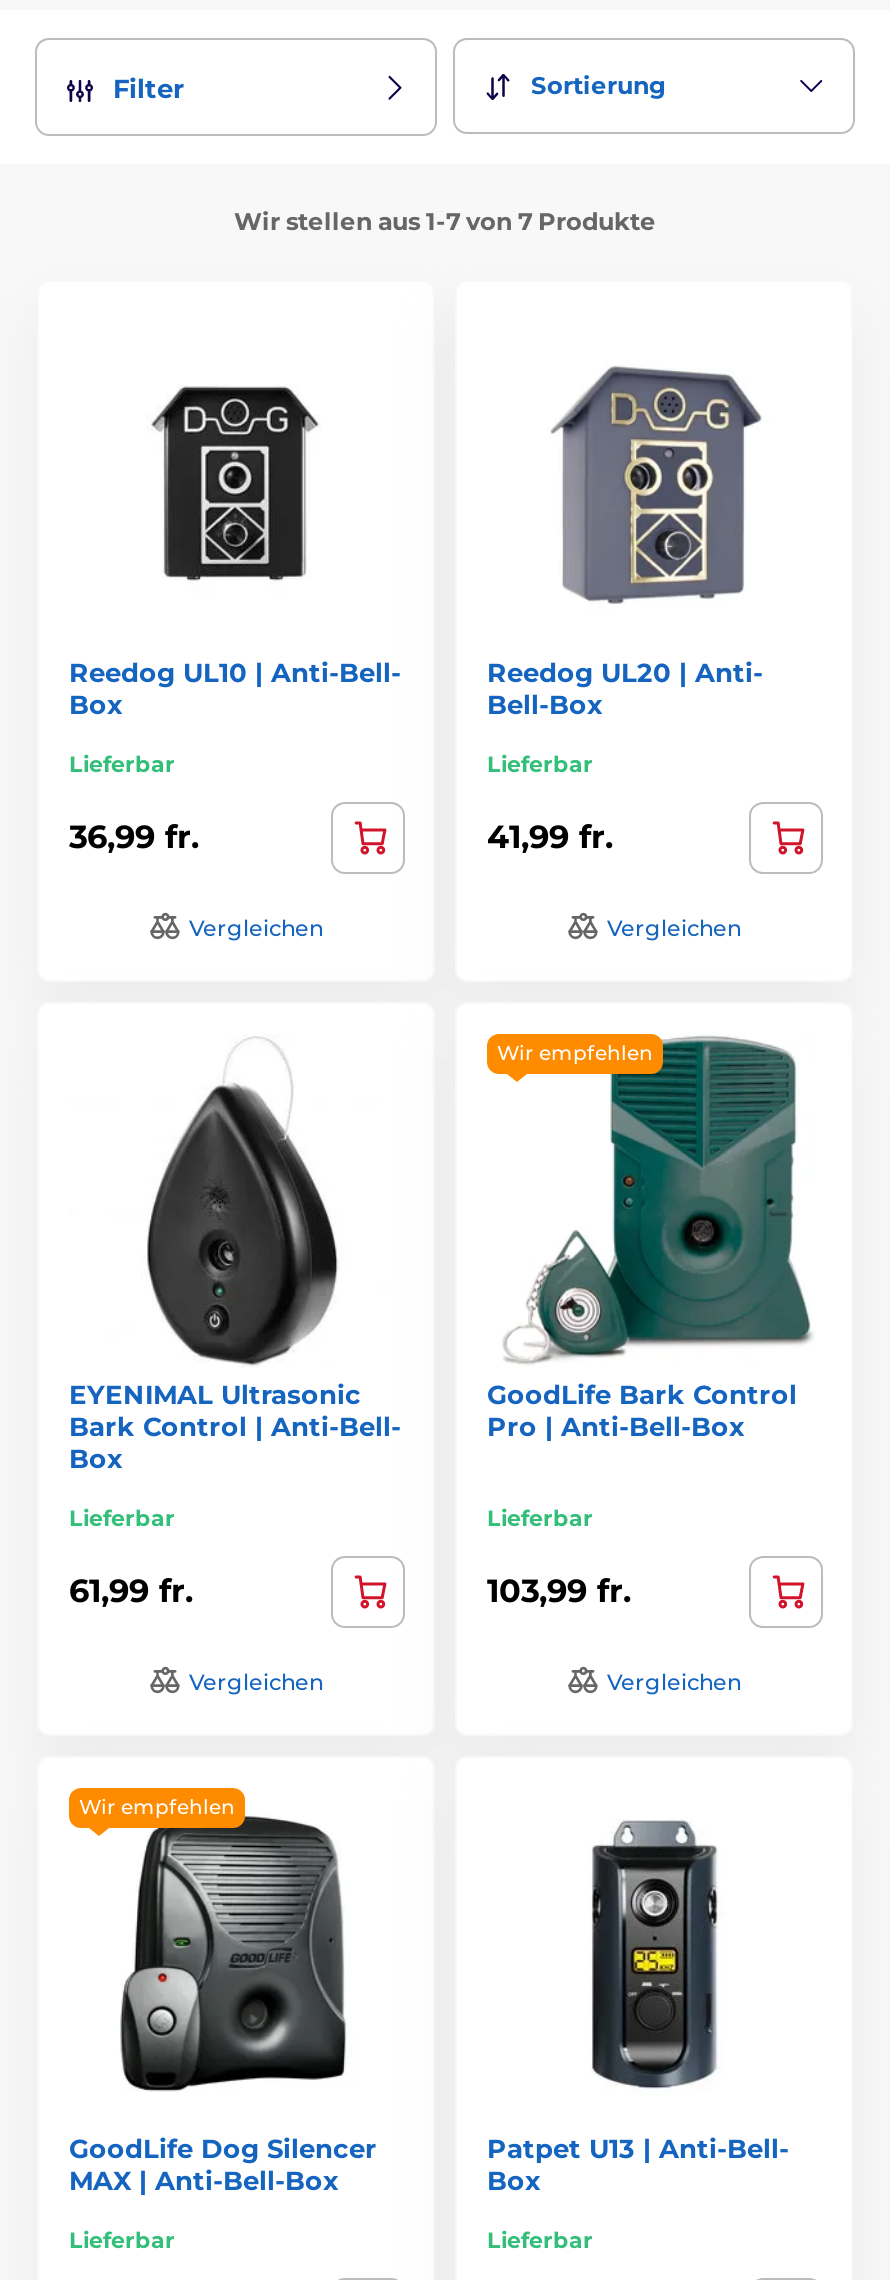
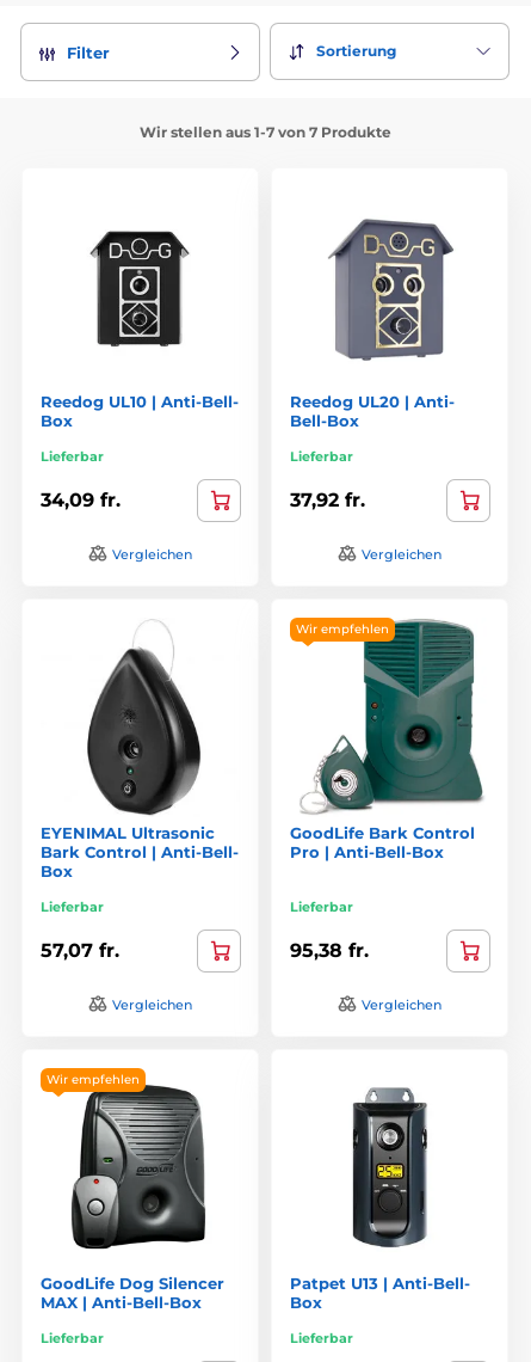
[69,818,199,856] 36,99 fr. -> [41,489,121,511] 34,09 fr.
[487,818,613,856] 41,99 fr. -> [290,489,365,511] 37,92 fr.
[69,1572,193,1610] 61,99 fr. -> [41,939,119,962] 57,07 fr.
[487,1572,631,1610] 103,99 fr. -> [290,939,369,962] 95,38 fr.

